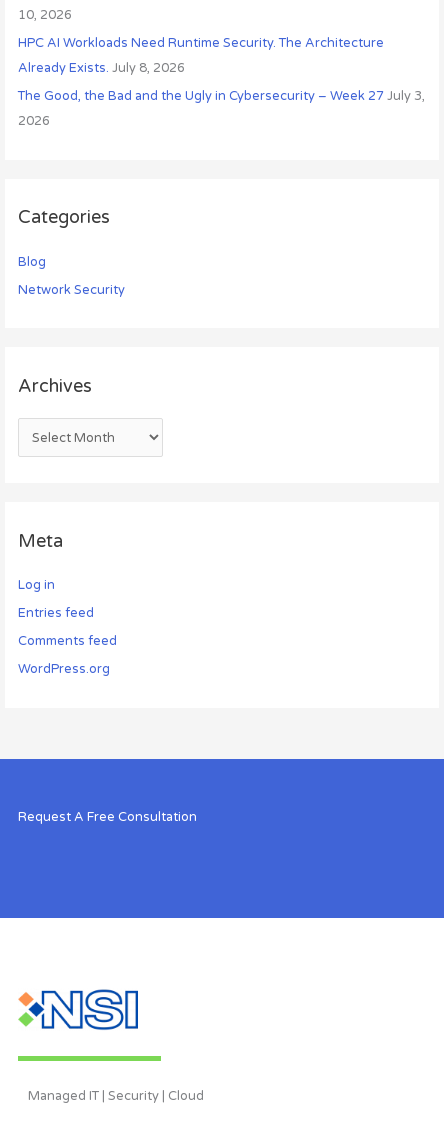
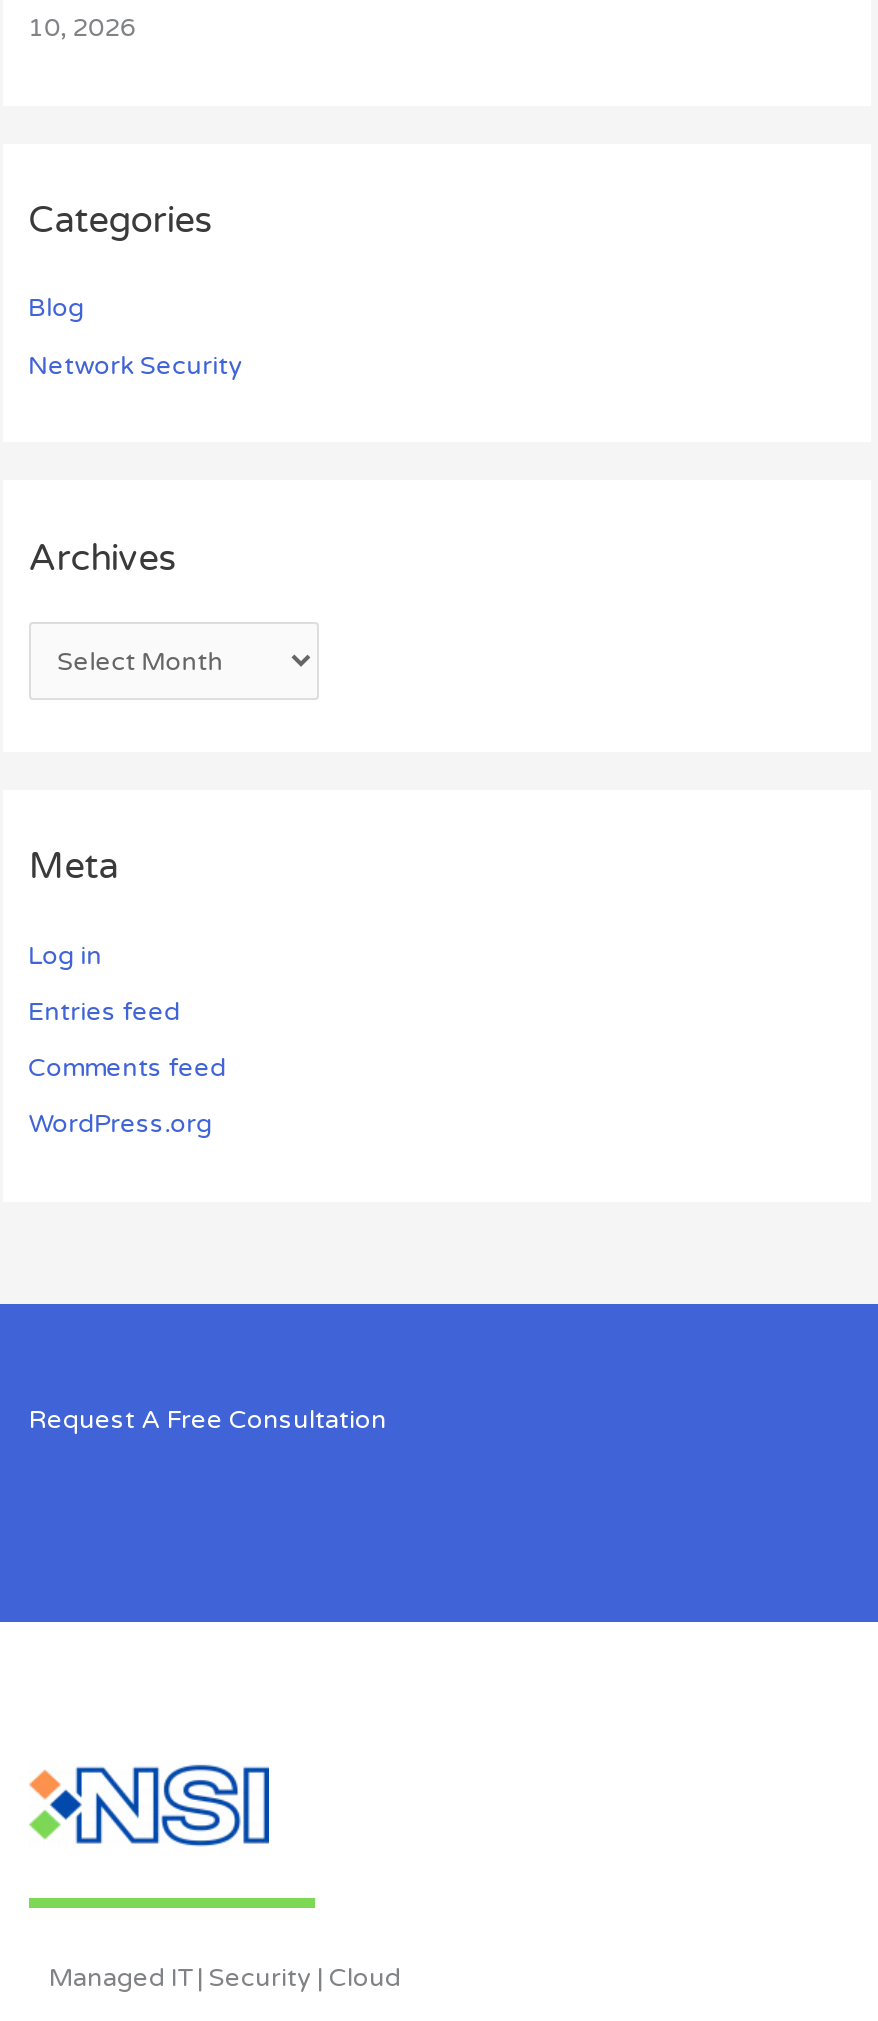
[18,35,425,129] HPC AI Workloads Need Runtime Security. The Architecture | Already Exists. July 8, 2026 | The Good, the Bad and the Ugly in Cybersecurity – Week 27 July 3, | 2026 -> none

